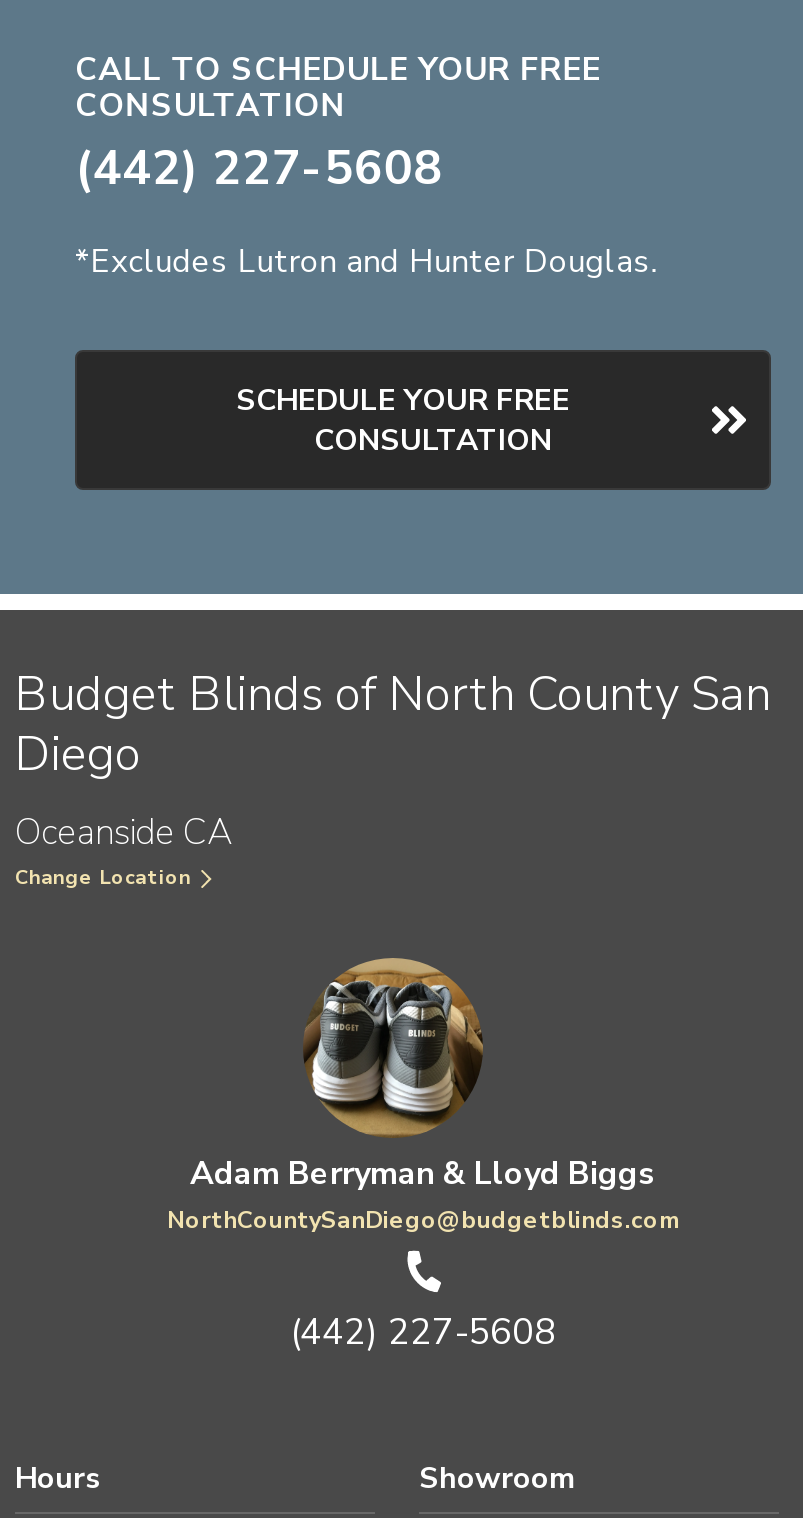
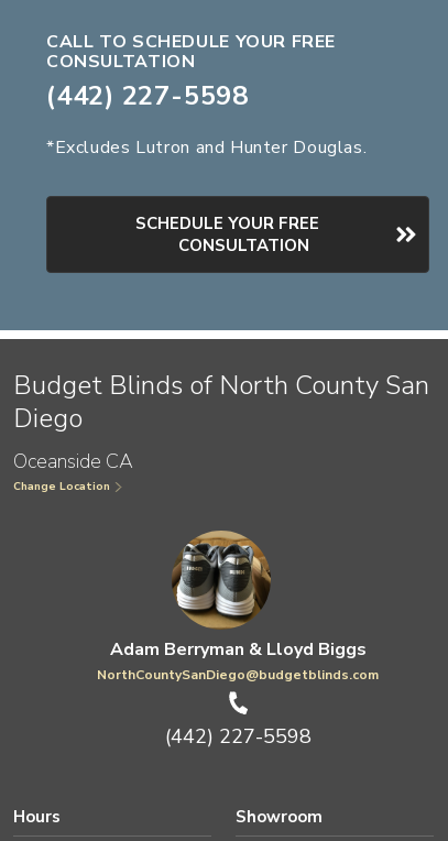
[75,136,443,200] (442) 227-5608 -> [46,78,249,114] (442) 227-5598
[290,1308,556,1356] (442) 227-5608 -> [165,723,311,750] (442) 227-5598

